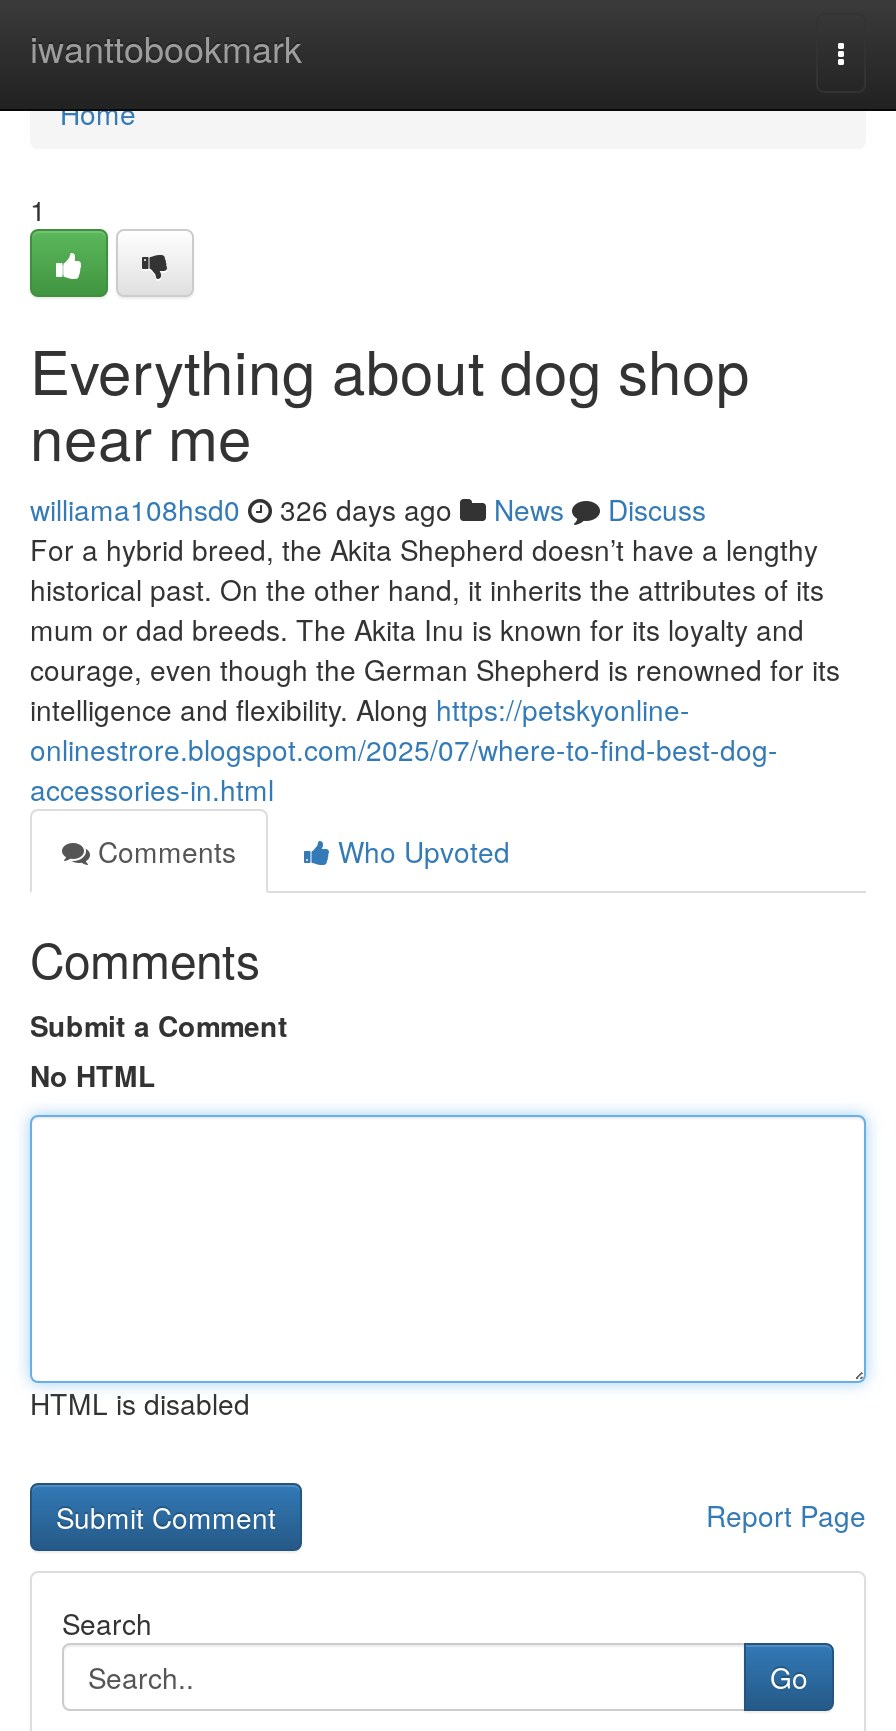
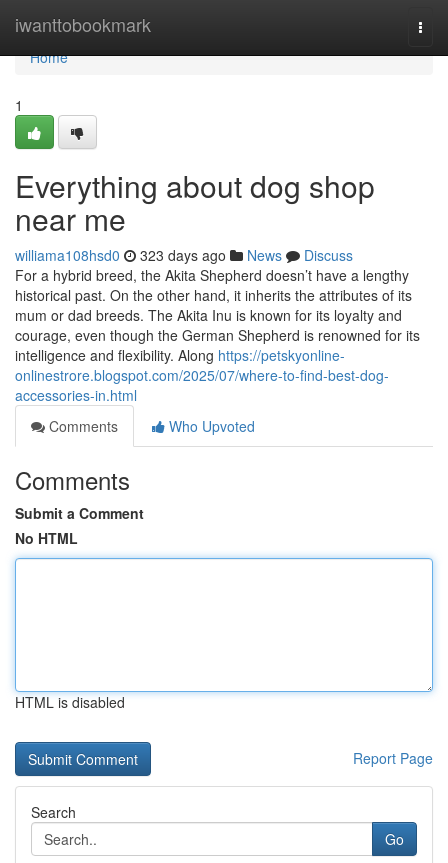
[30,489,706,529] williama108hsd0 326 days ago News Discuss -> [15,245,353,265] williama108hsd0 323 days ago News Discuss

